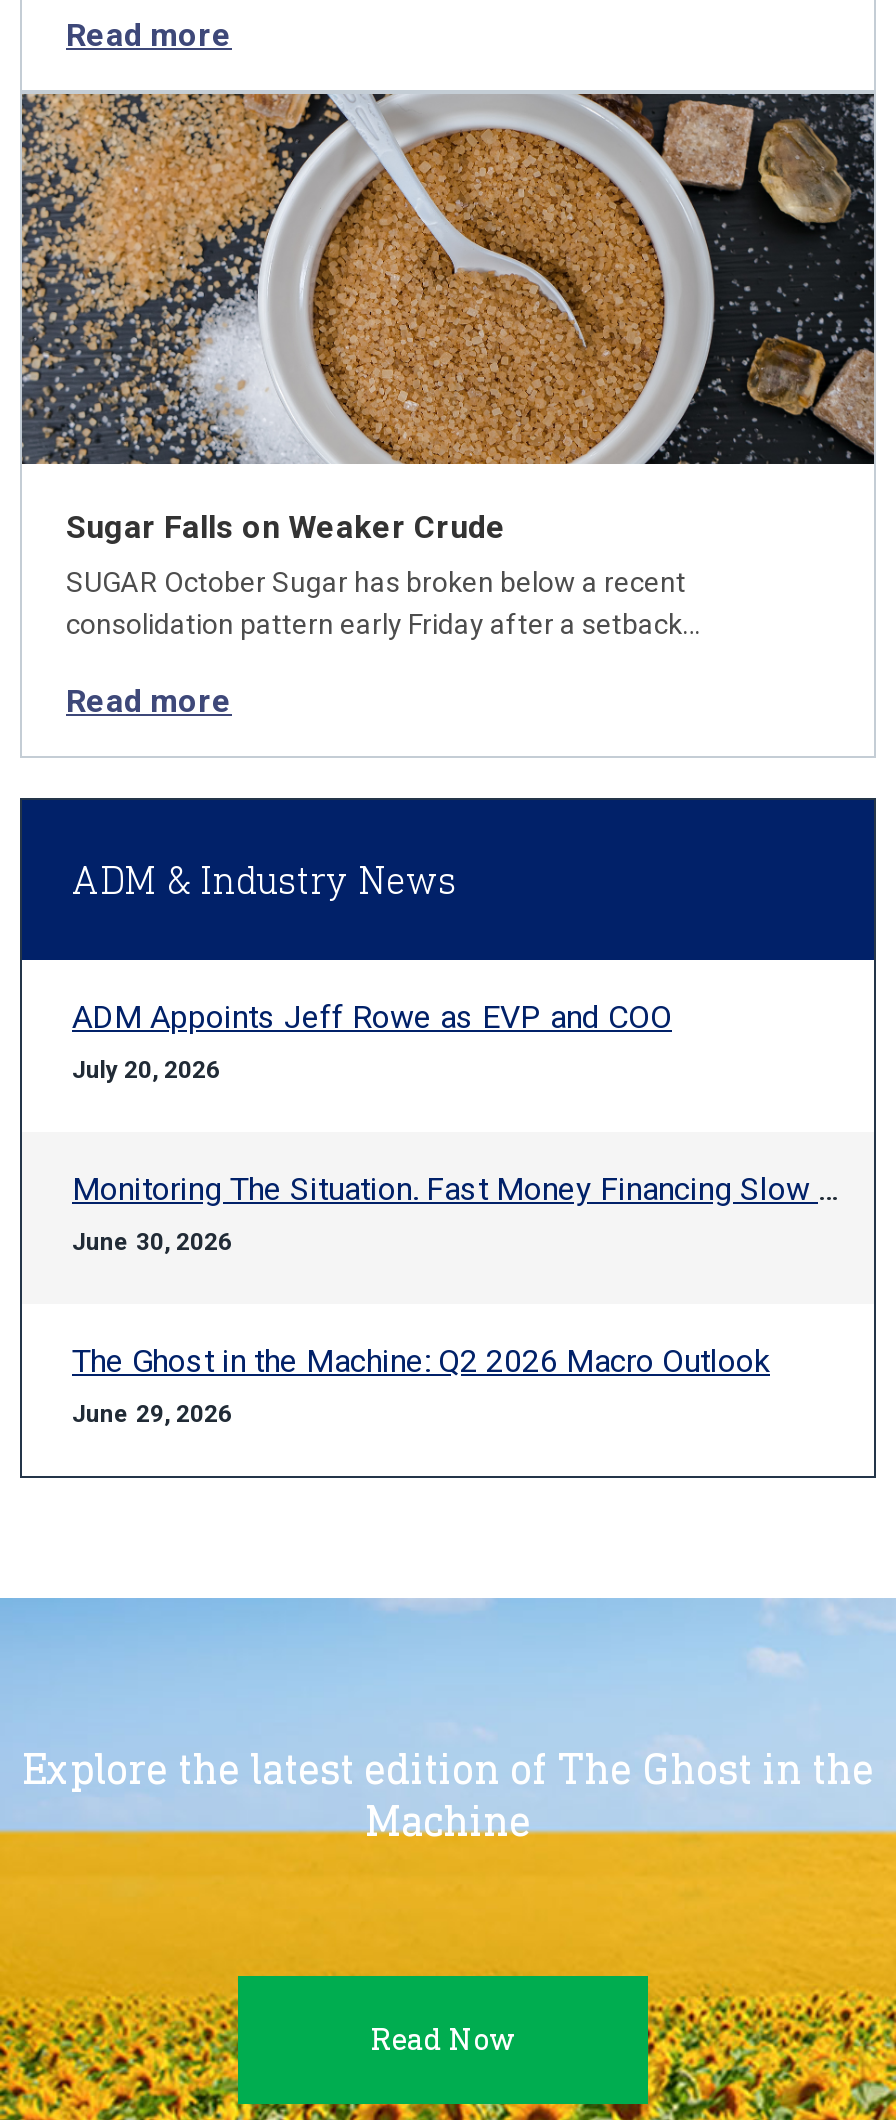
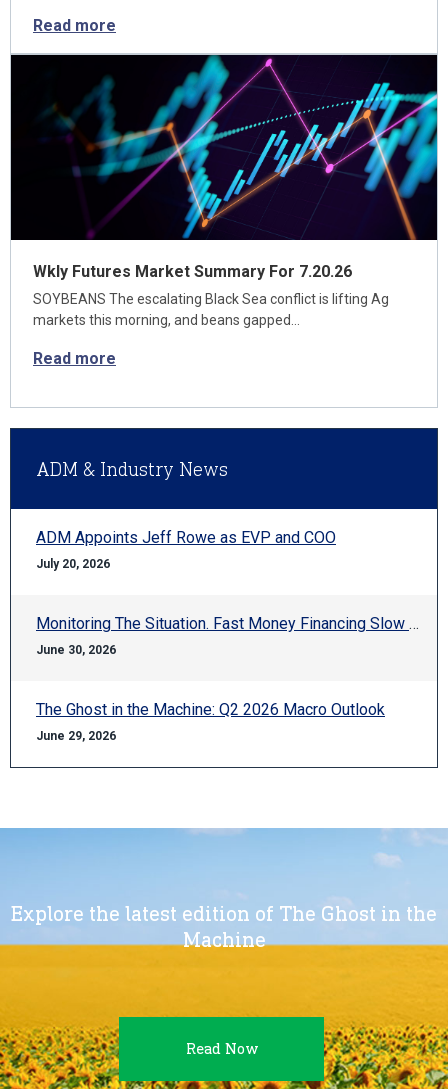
[20,92,876,546] [image] | Sugar Falls on Weaker Crude -> [10,54,438,281] [image] | Wkly Futures Market Summary For 7.20.26
[66,566,700,640] SUGAR October Sugar has broken below a recent | consolidation pattern early Friday after a setback… -> [33,291,389,328] SOYBEANS The escalating Black Sea conflict is lifting Ag | markets this morning, and beans gapped…

